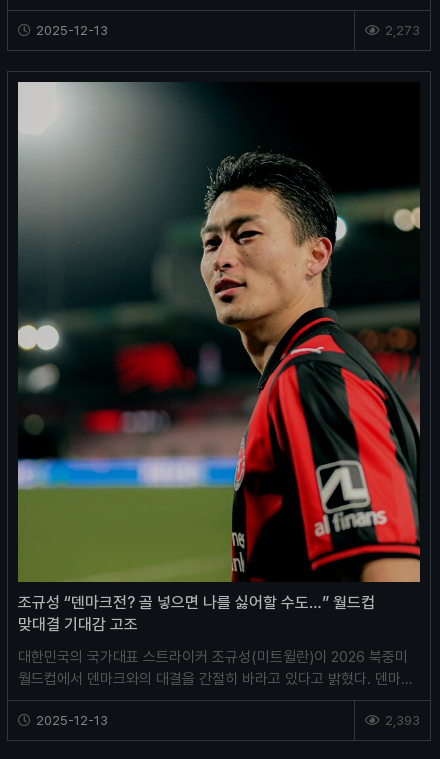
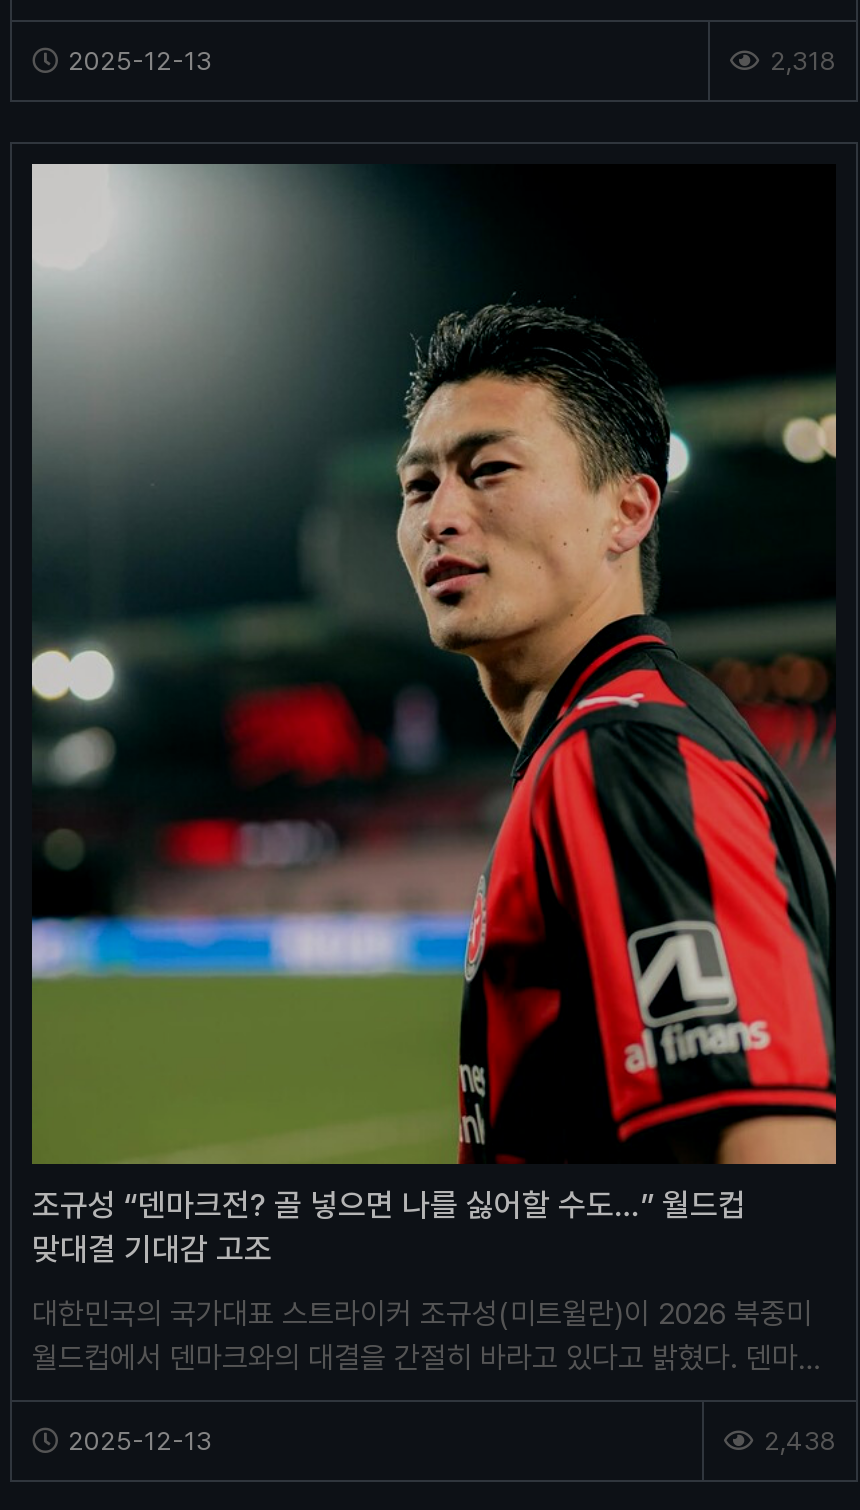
[385,23,420,38] 2,273 -> [770,47,836,77] 2,318
[385,713,420,728] 2,393 -> [764,1427,836,1457] 2,438

